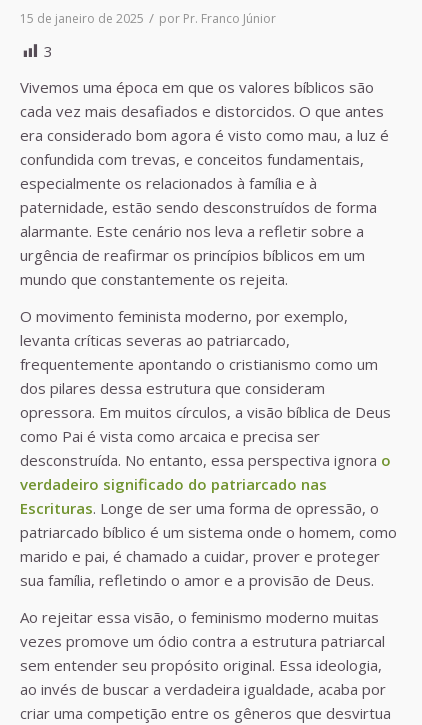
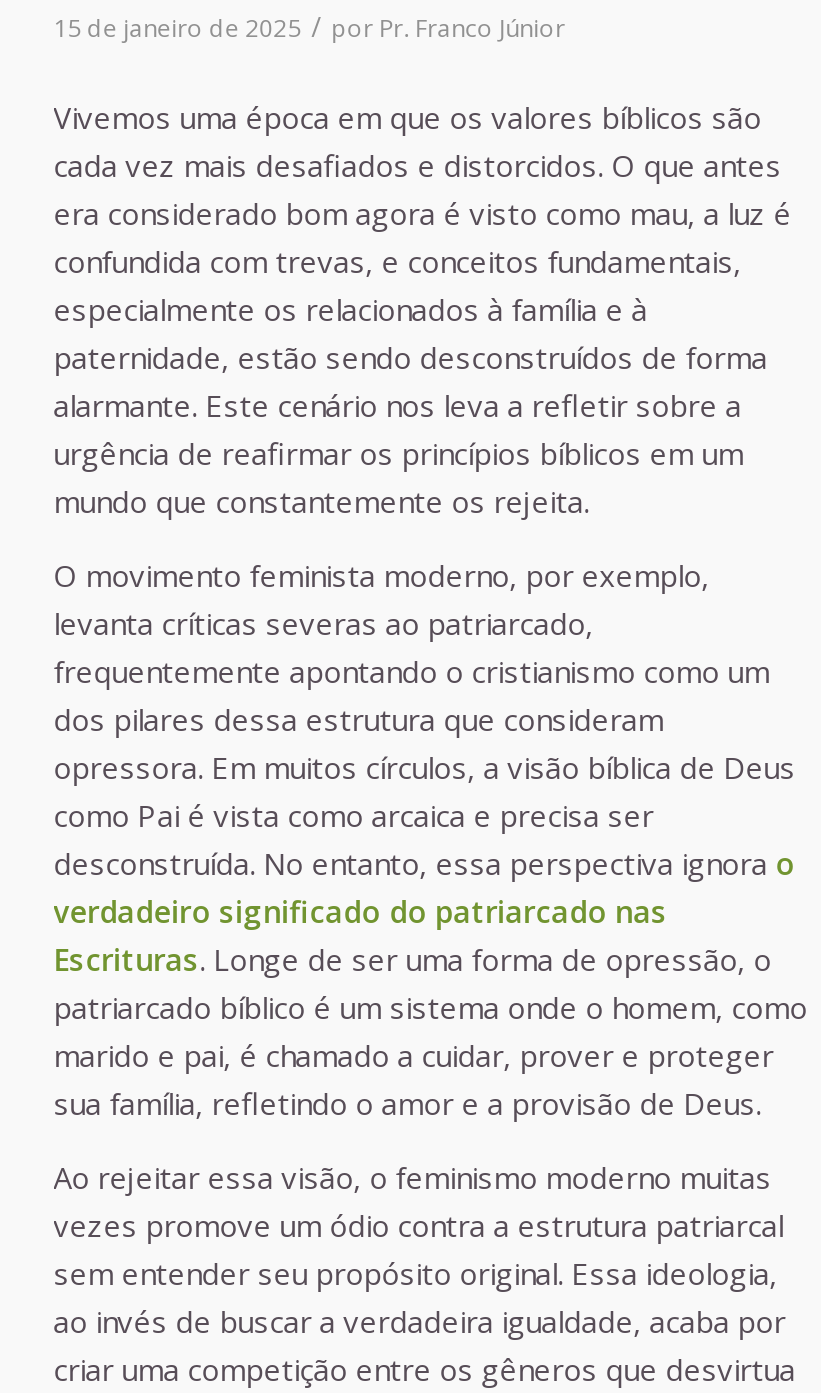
[44,41,53,61] 3 -> none

